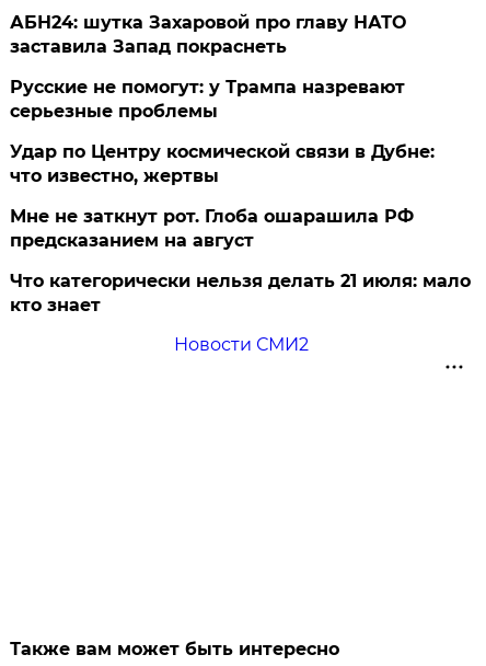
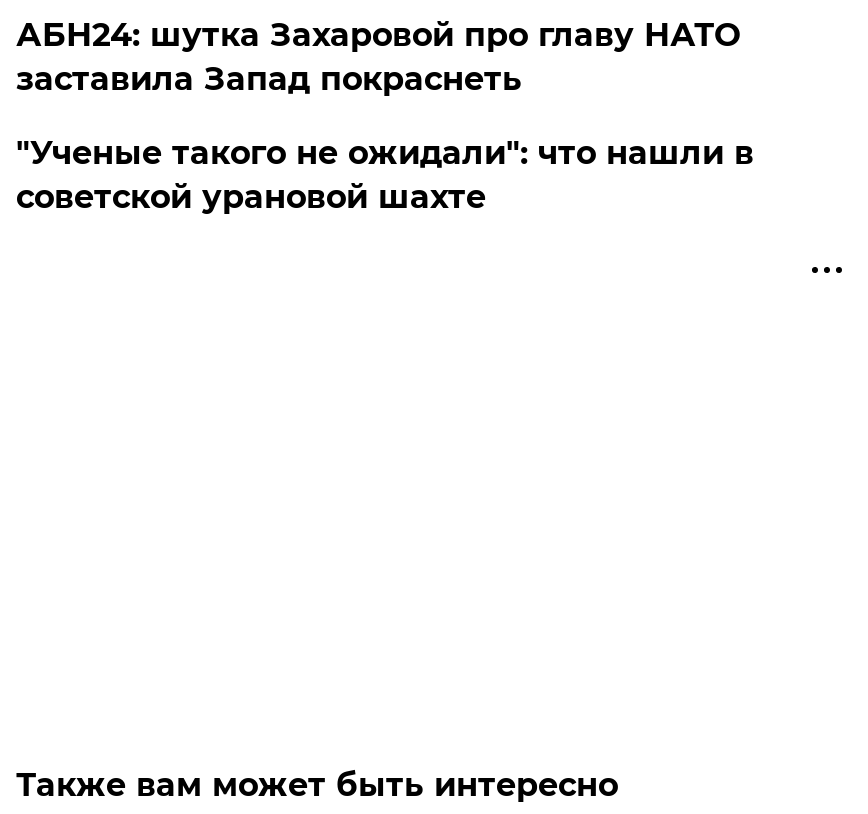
[10,77,471,355] Русские не помогут: у Трампа назревают | серьезные проблемы | Удар по Центру космической связи в Дубне: | что известно, жертвы | Мне не заткнут рот. Глоба ошарашила РФ | предсказанием на август | Что категорически нельзя делать 21 июля: мало | кто знает | Новости СМИ2 -> [16,134,754,216] "Ученые такого не ожидали": что нашли в | советской урановой шахте

